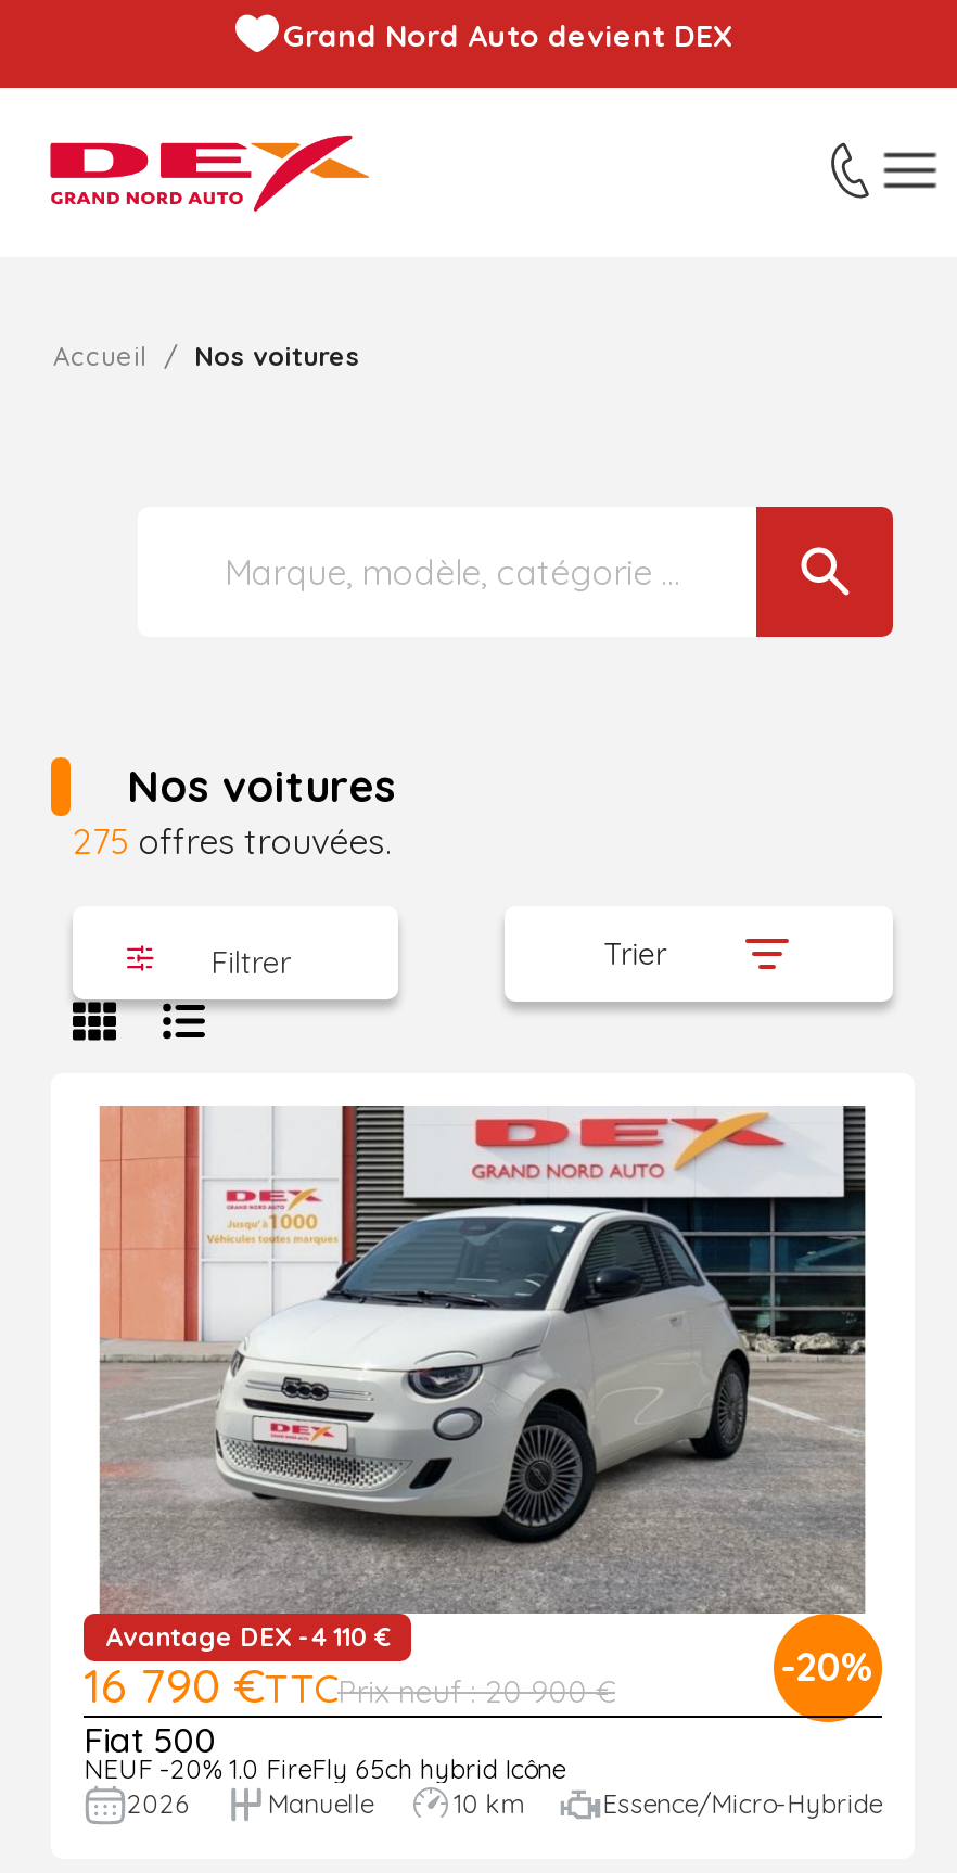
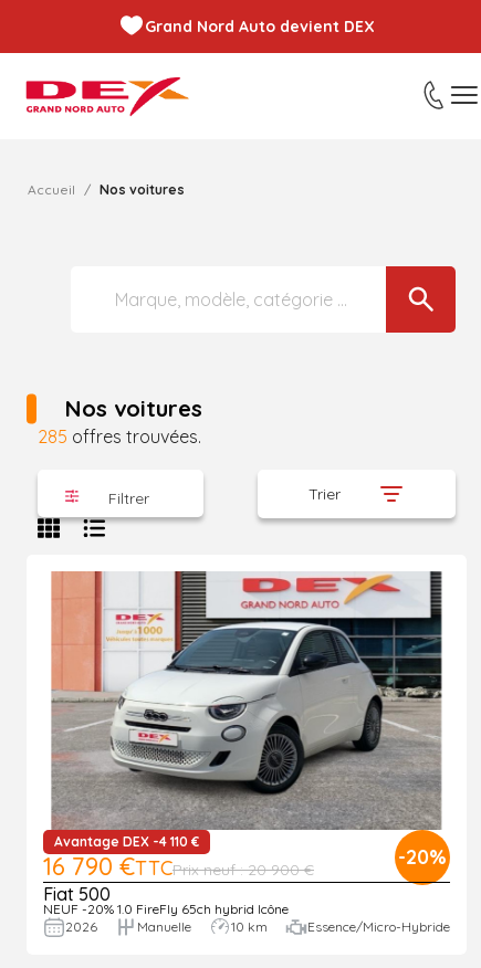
[73,819,392,863] 275 offres trouvées. -> [38,425,201,448] 285 offres trouvées.

